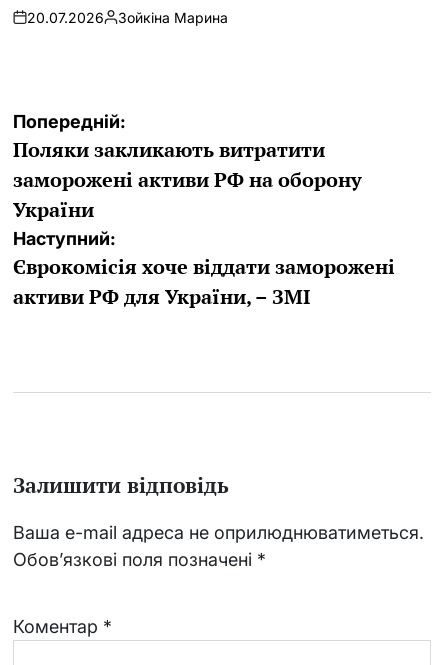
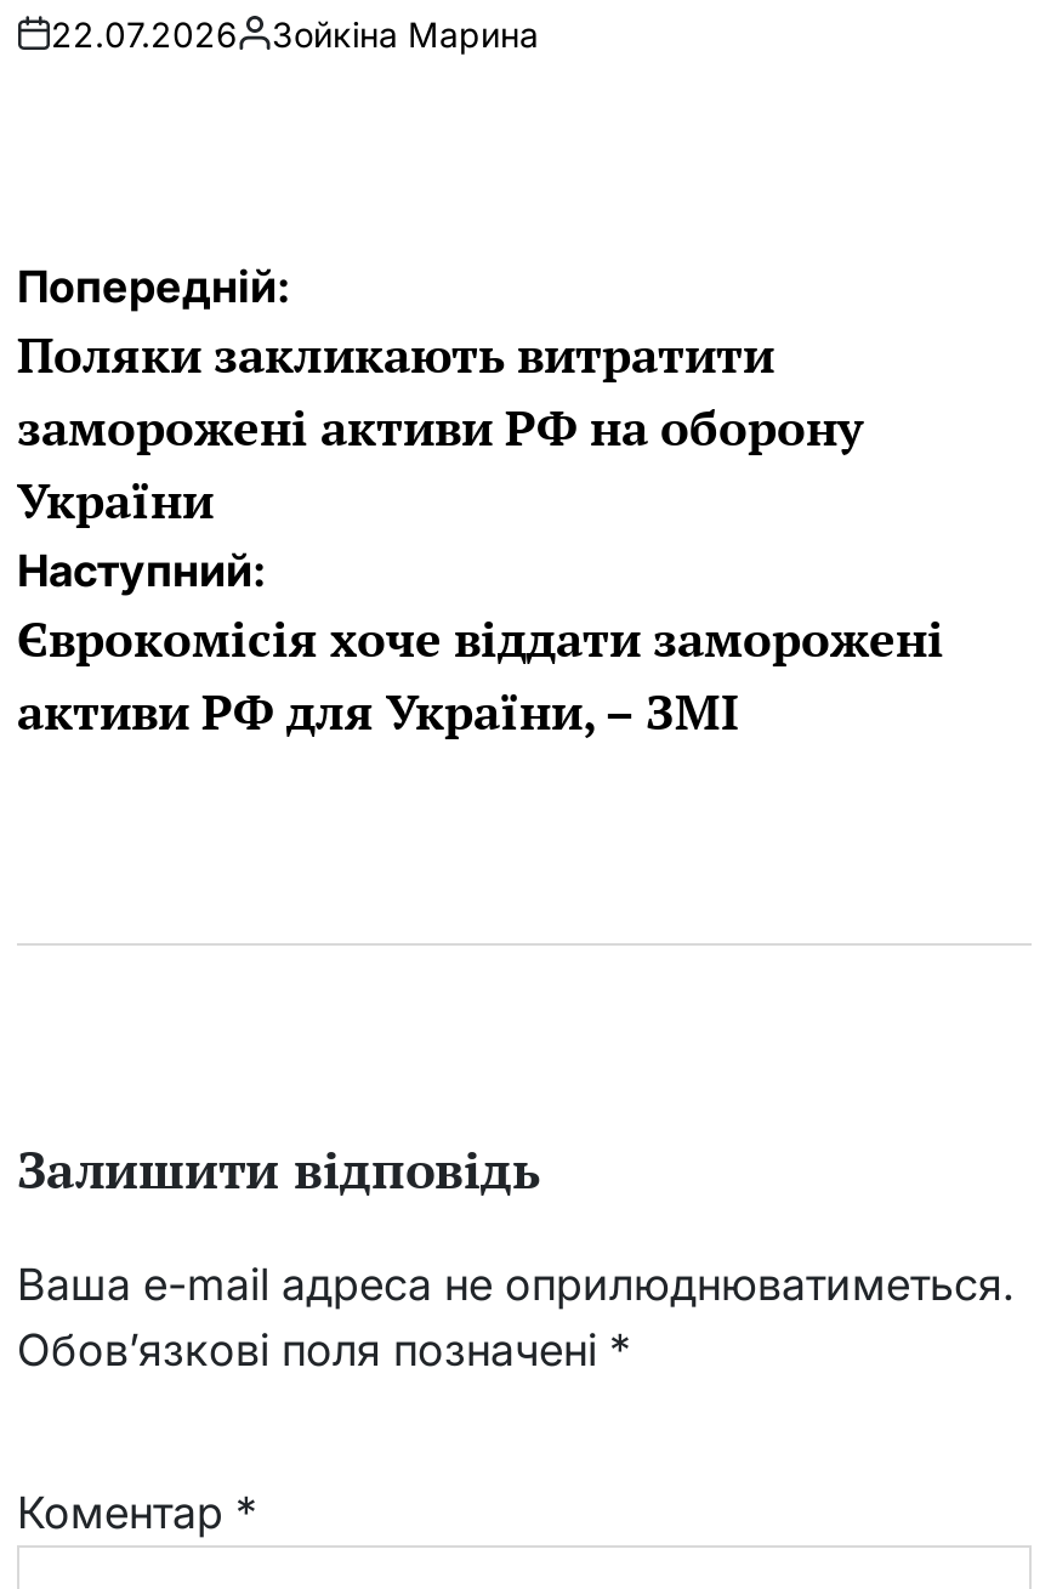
[27,9,228,26] 20.07.2026 Зойкіна Марина -> [51,13,539,54] 22.07.2026 Зойкіна Марина

